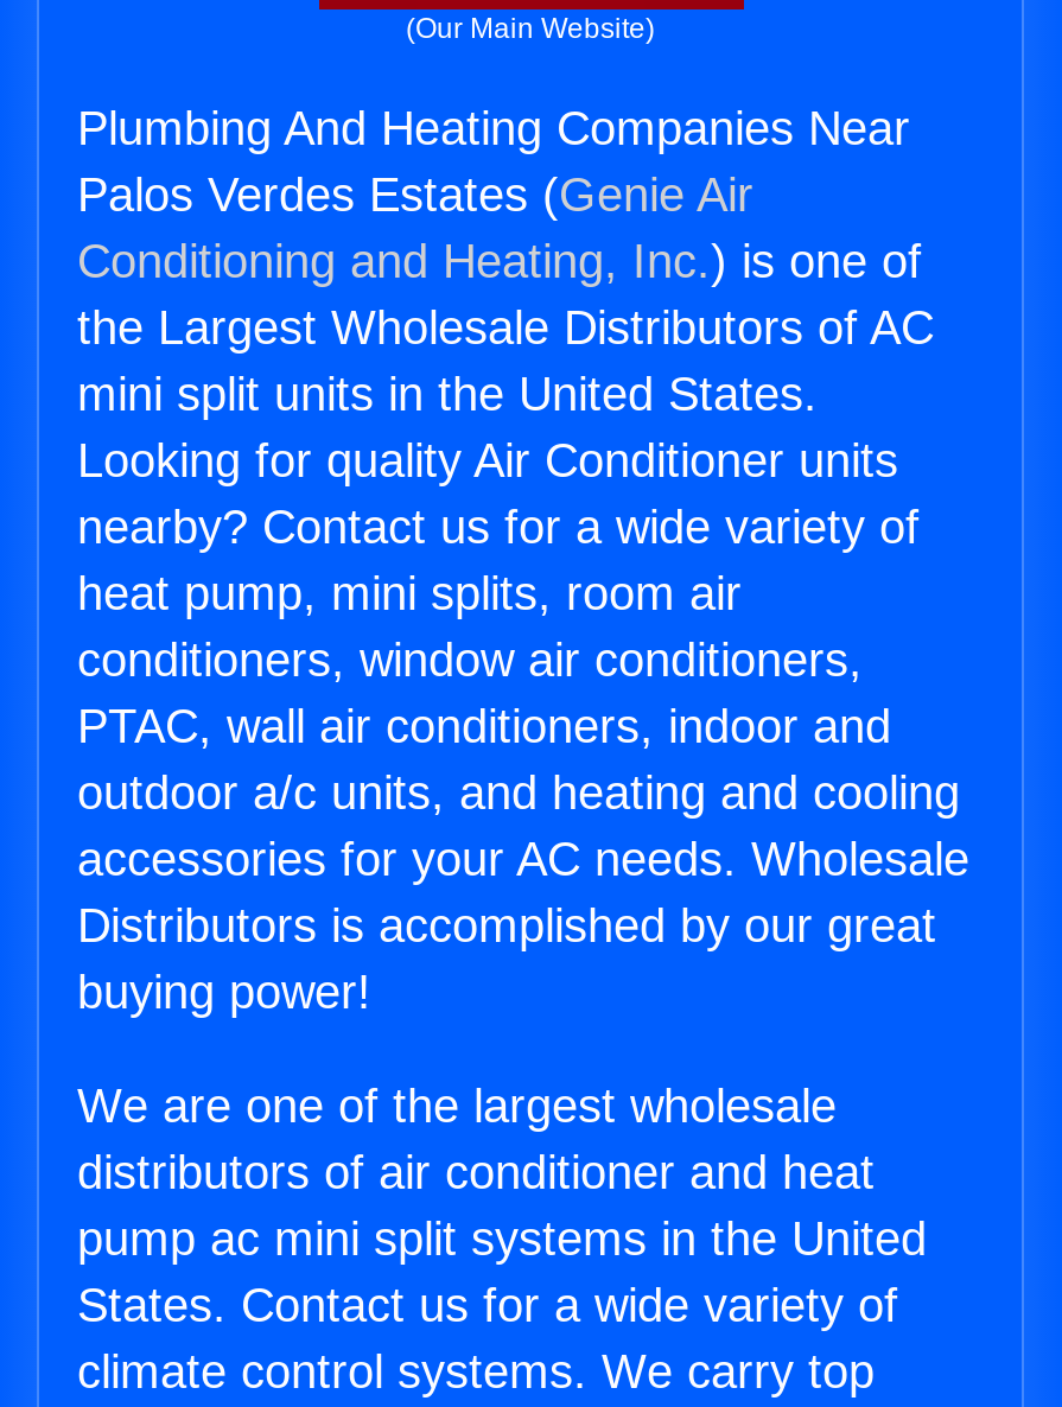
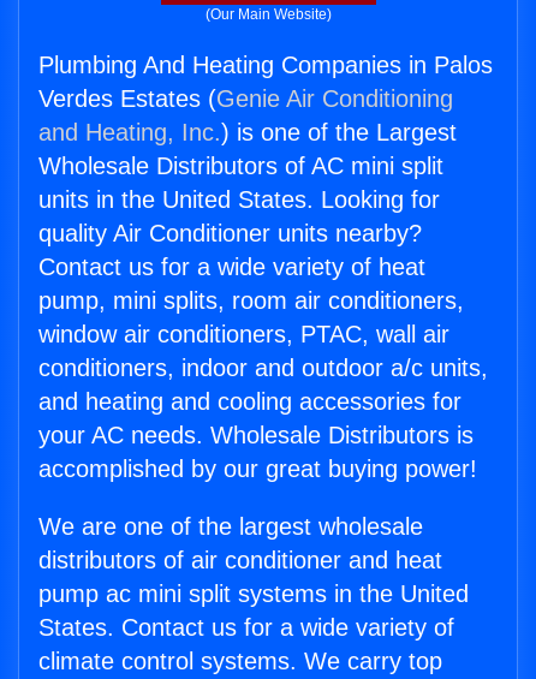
[77,102,969,1018] Plumbing And Heating Companies Near | Palos Verdes Estates (Genie Air | Conditioning and Heating, Inc.) is one of | the Largest Wholesale Distributors of AC | mini split units in the United States. | Looking for quality Air Conditioner units | nearby? Contact us for a wide variety of | heat pump, mini splits, room air | conditioners, window air conditioners, | PTAC, wall air conditioners, indoor and | outdoor a/c units, and heating and cooling | accessories for your AC needs. Wholesale | Distributors is accomplished by our great | buying power! -> [38,52,493,482] Plumbing And Heating Companies in Palos | Verdes Estates (Genie Air Conditioning | and Heating, Inc.) is one of the Largest | Wholesale Distributors of AC mini split | units in the United States. Looking for | quality Air Conditioner units nearby? | Contact us for a wide variety of heat | pump, mini splits, room air conditioners, | window air conditioners, PTAC, wall air | conditioners, indoor and outdoor a/c units, | and heating and cooling accessories for | your AC needs. Wholesale Distributors is | accomplished by our great buying power!

